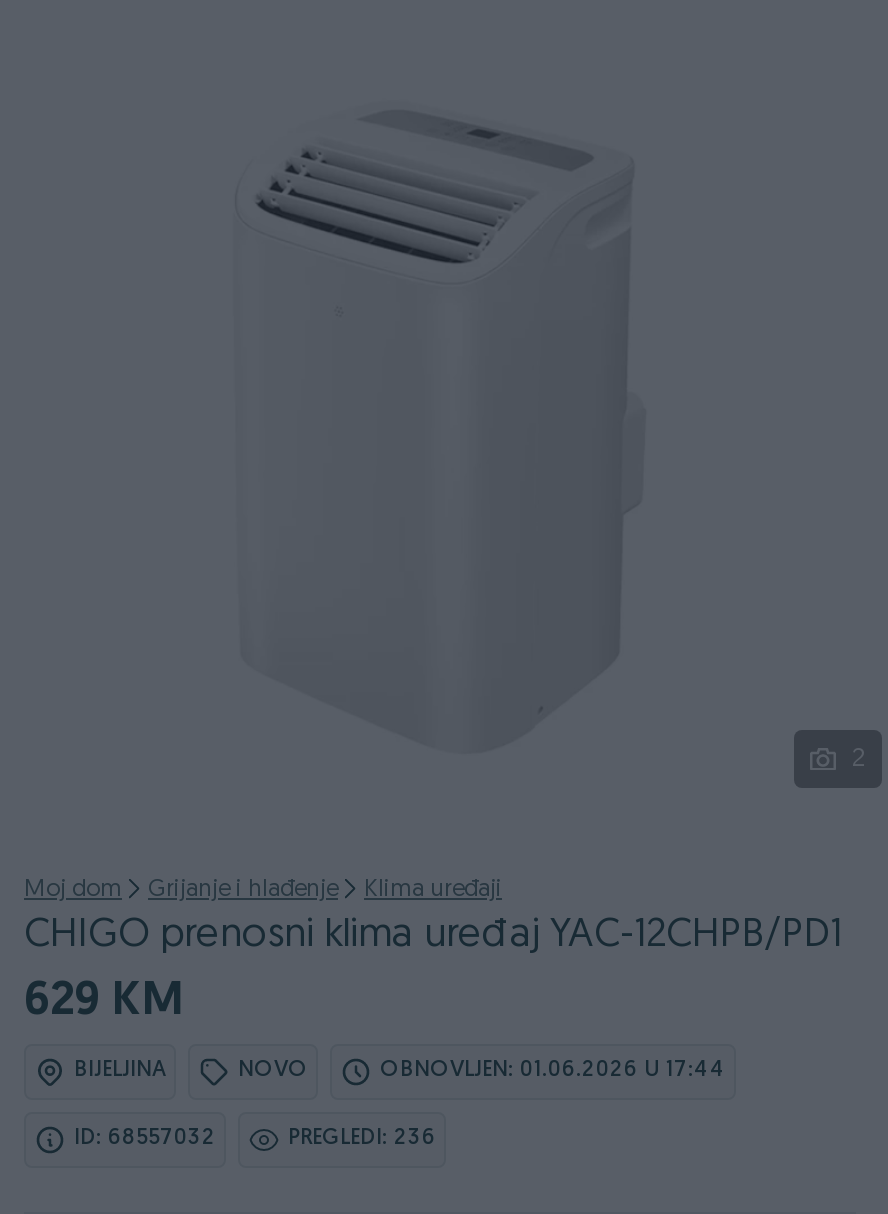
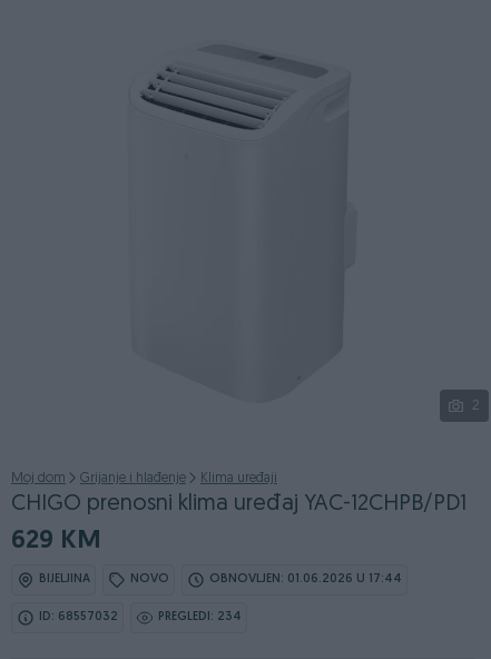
[288,1128,436,1150] PREGLEDI: 236 -> [158,611,242,623] PREGLEDI: 234

